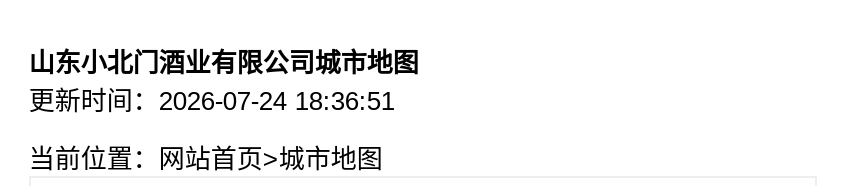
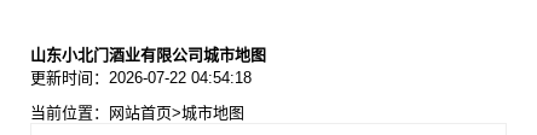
[29,86,395,116] 更新时间：2026-07-24 18:36:51 -> [30,69,251,87] 更新时间：2026-07-22 04:54:18

